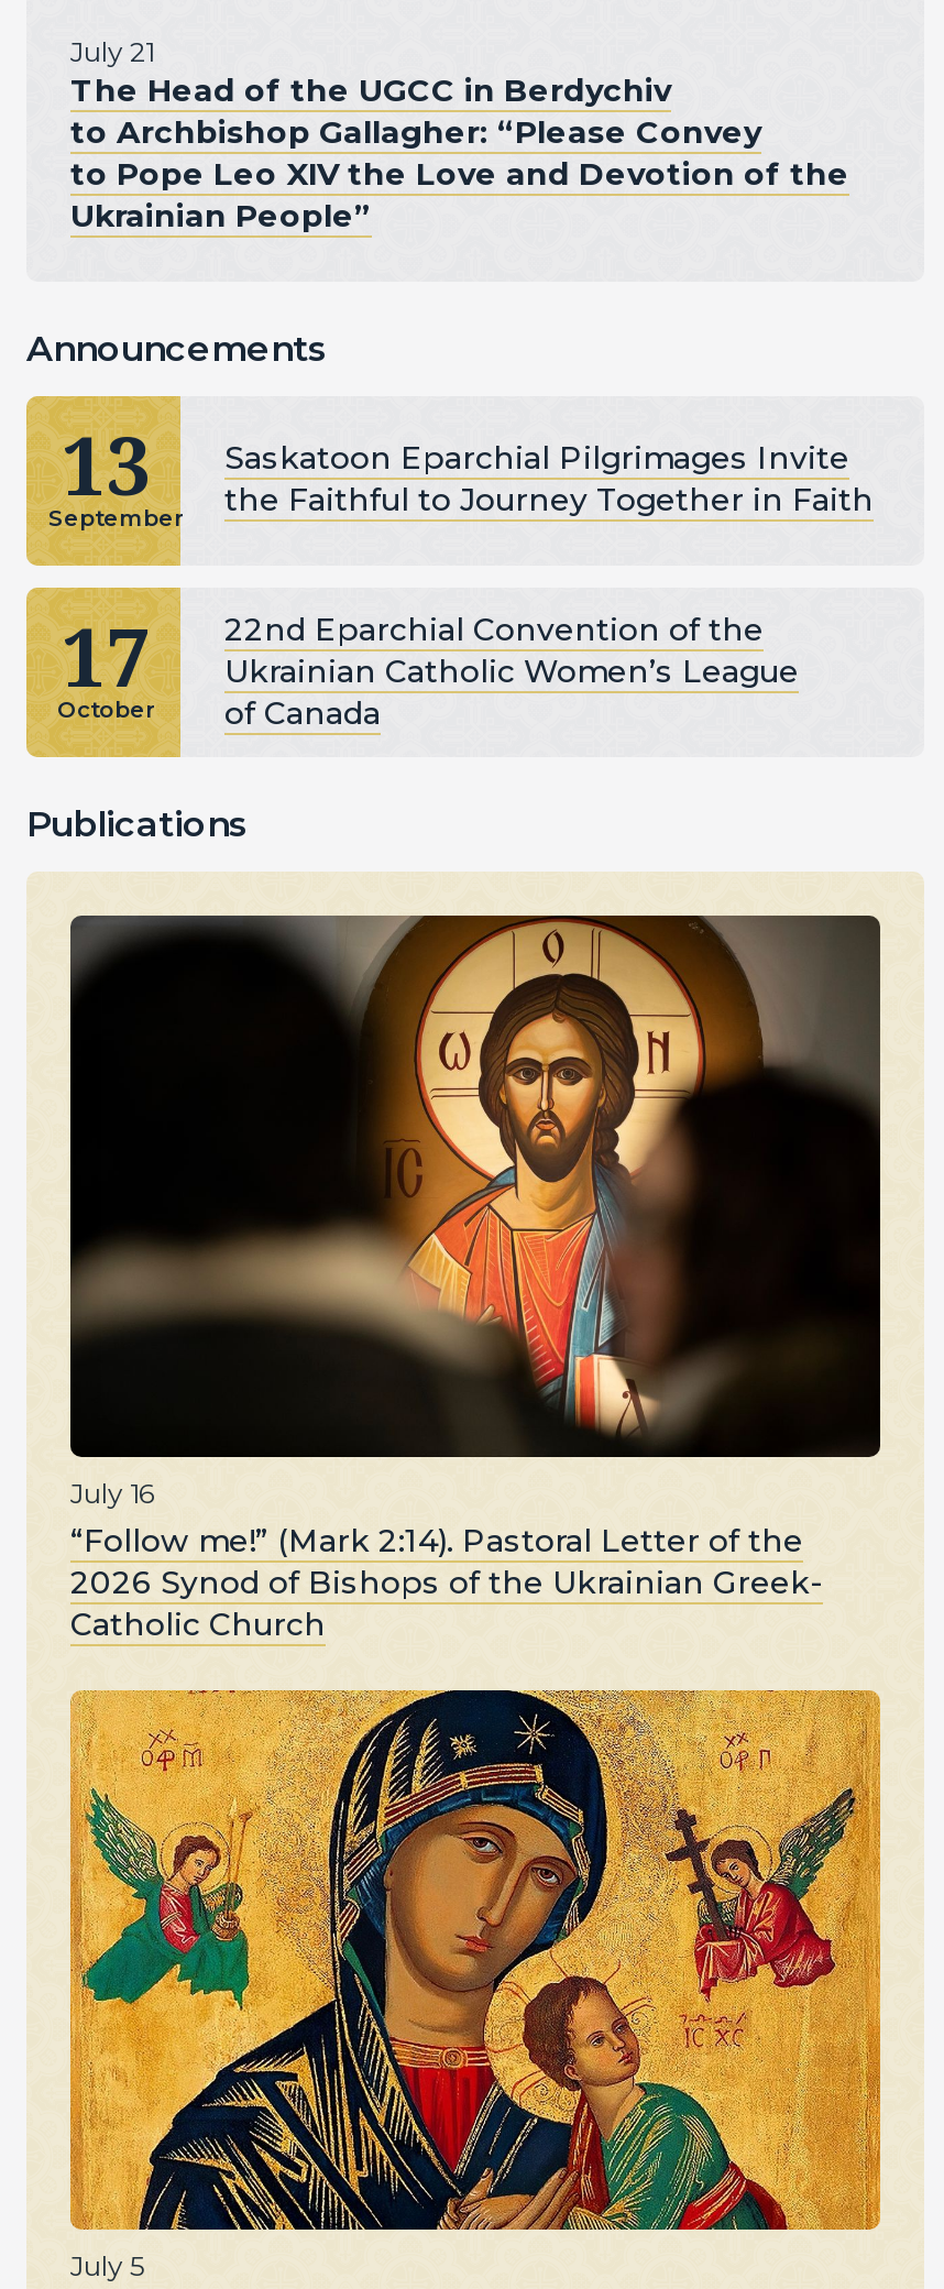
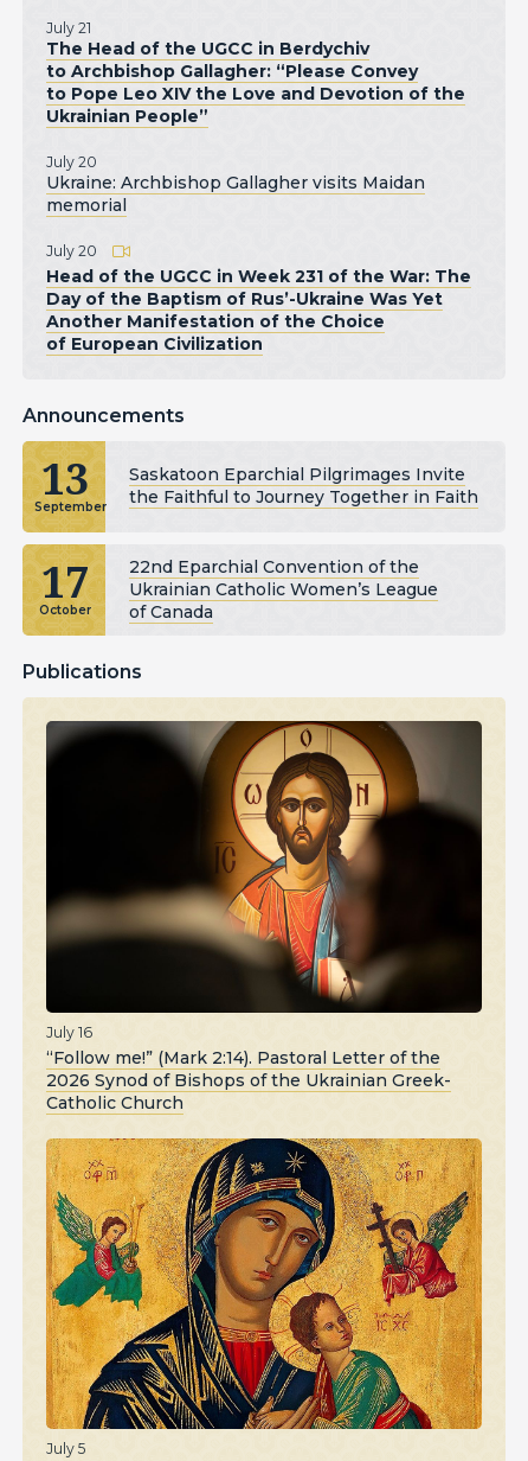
none -> [46,153,471,355] July 20 | Ukraine: Archbishop Gallagher visits Maidan | memorial | July 20 | Head of the UGCC in Week 231 of the War: The | Day of the Baptism of Rus’-Ukraine Was Yet | Another Manifestation of the Choice | of European Civilization

